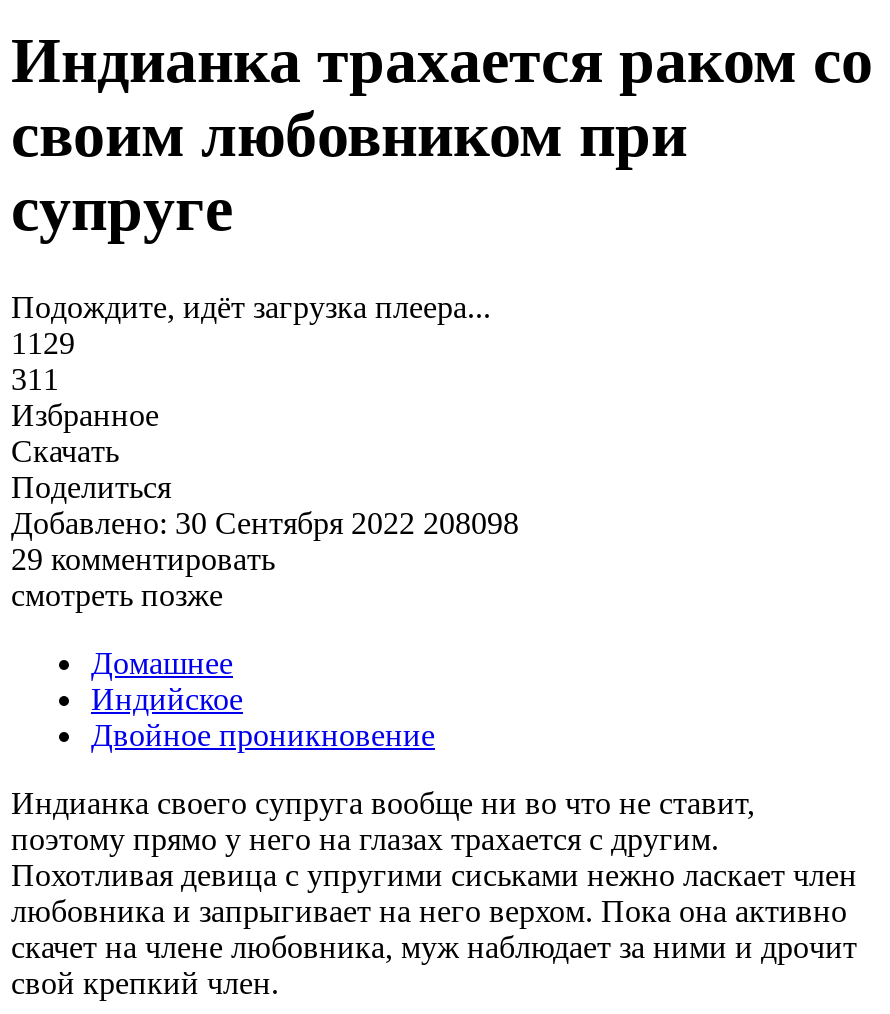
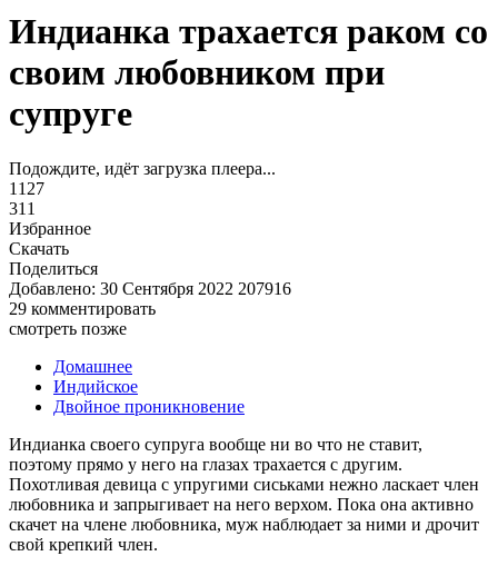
[11,326,75,360] 1129 -> [9,179,44,198] 1127
[11,506,519,540] Добавлено: 30 Сентября 2022 208098 -> [9,279,291,298] Добавлено: 30 Сентября 2022 207916

